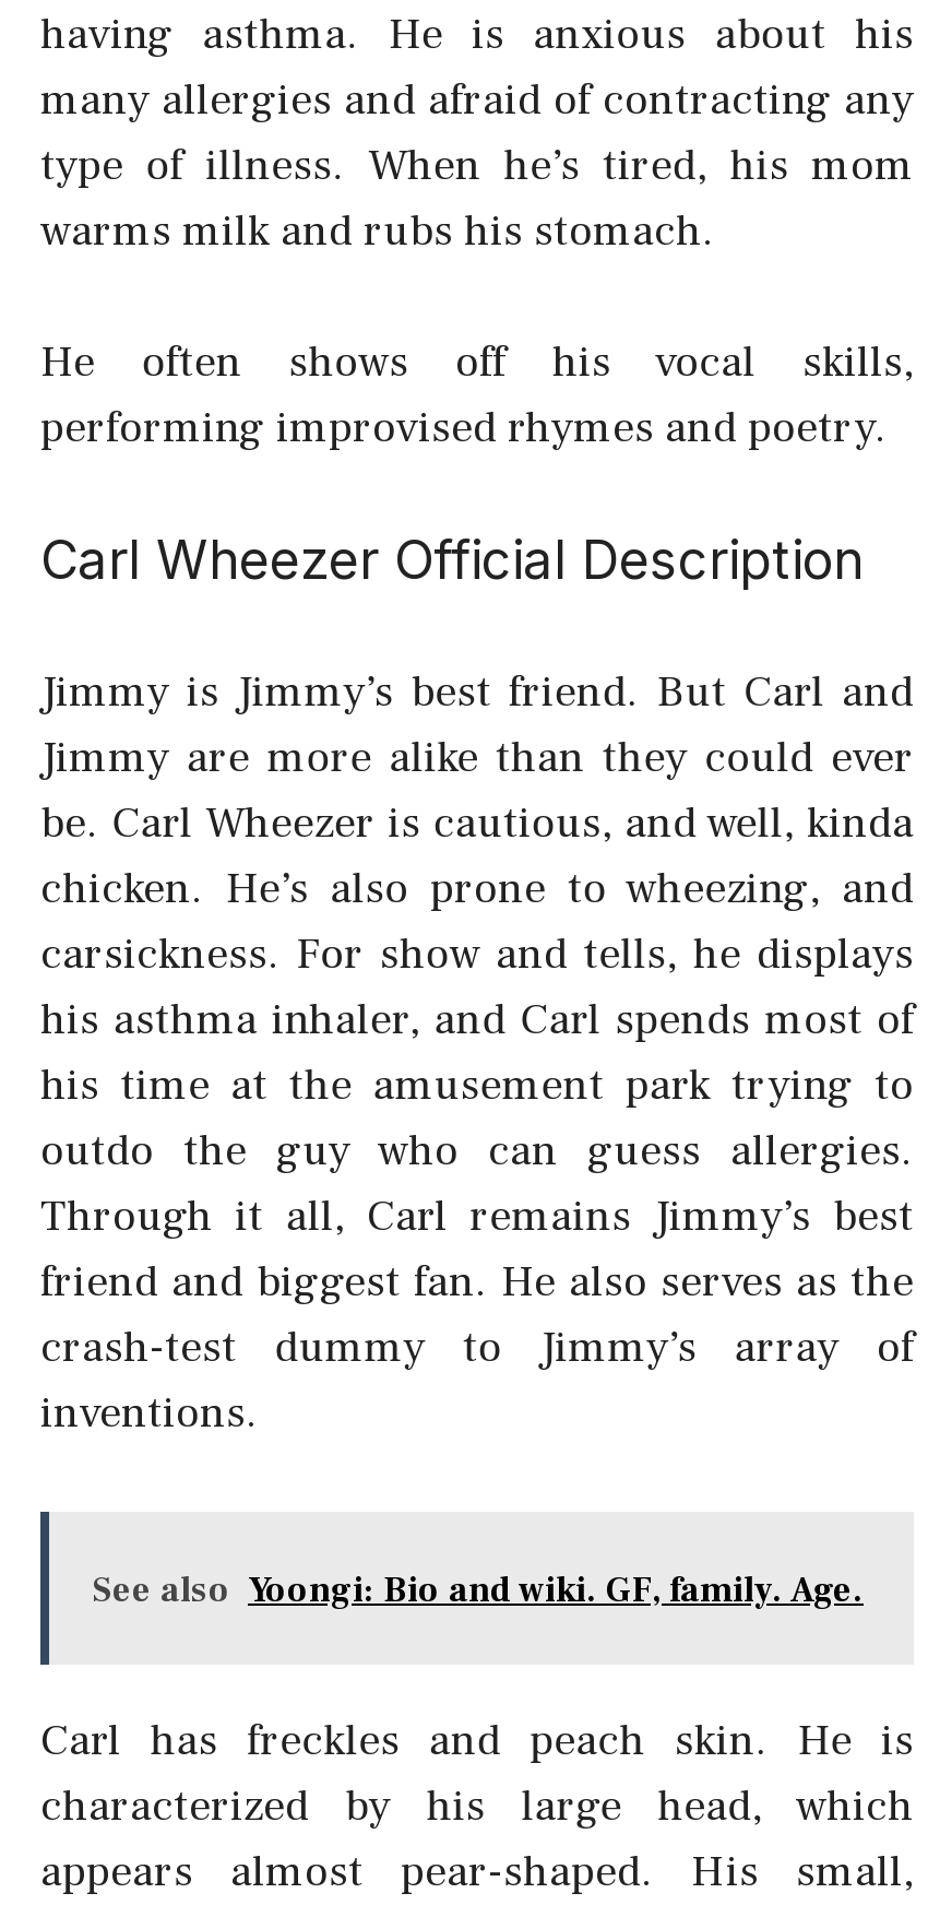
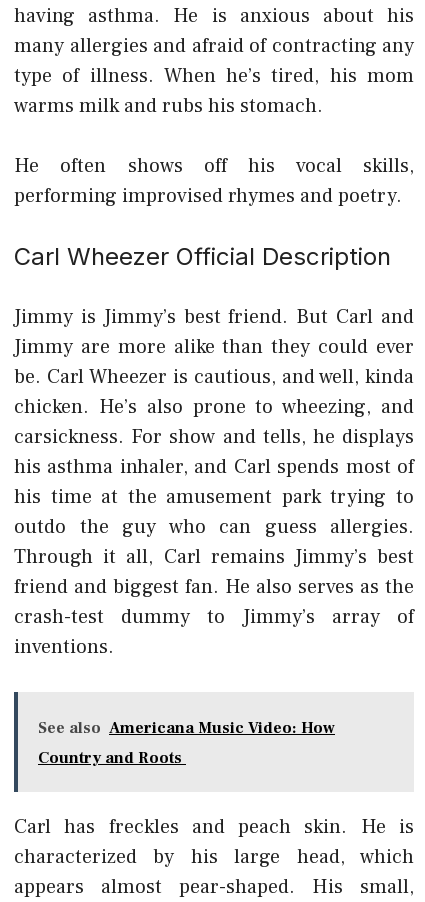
[93,1569,864,1613] See also Yoongi: Bio and wiki. GF, family. Age. -> [38,718,335,768] See also Americana Music Video: How | Country and Roots

